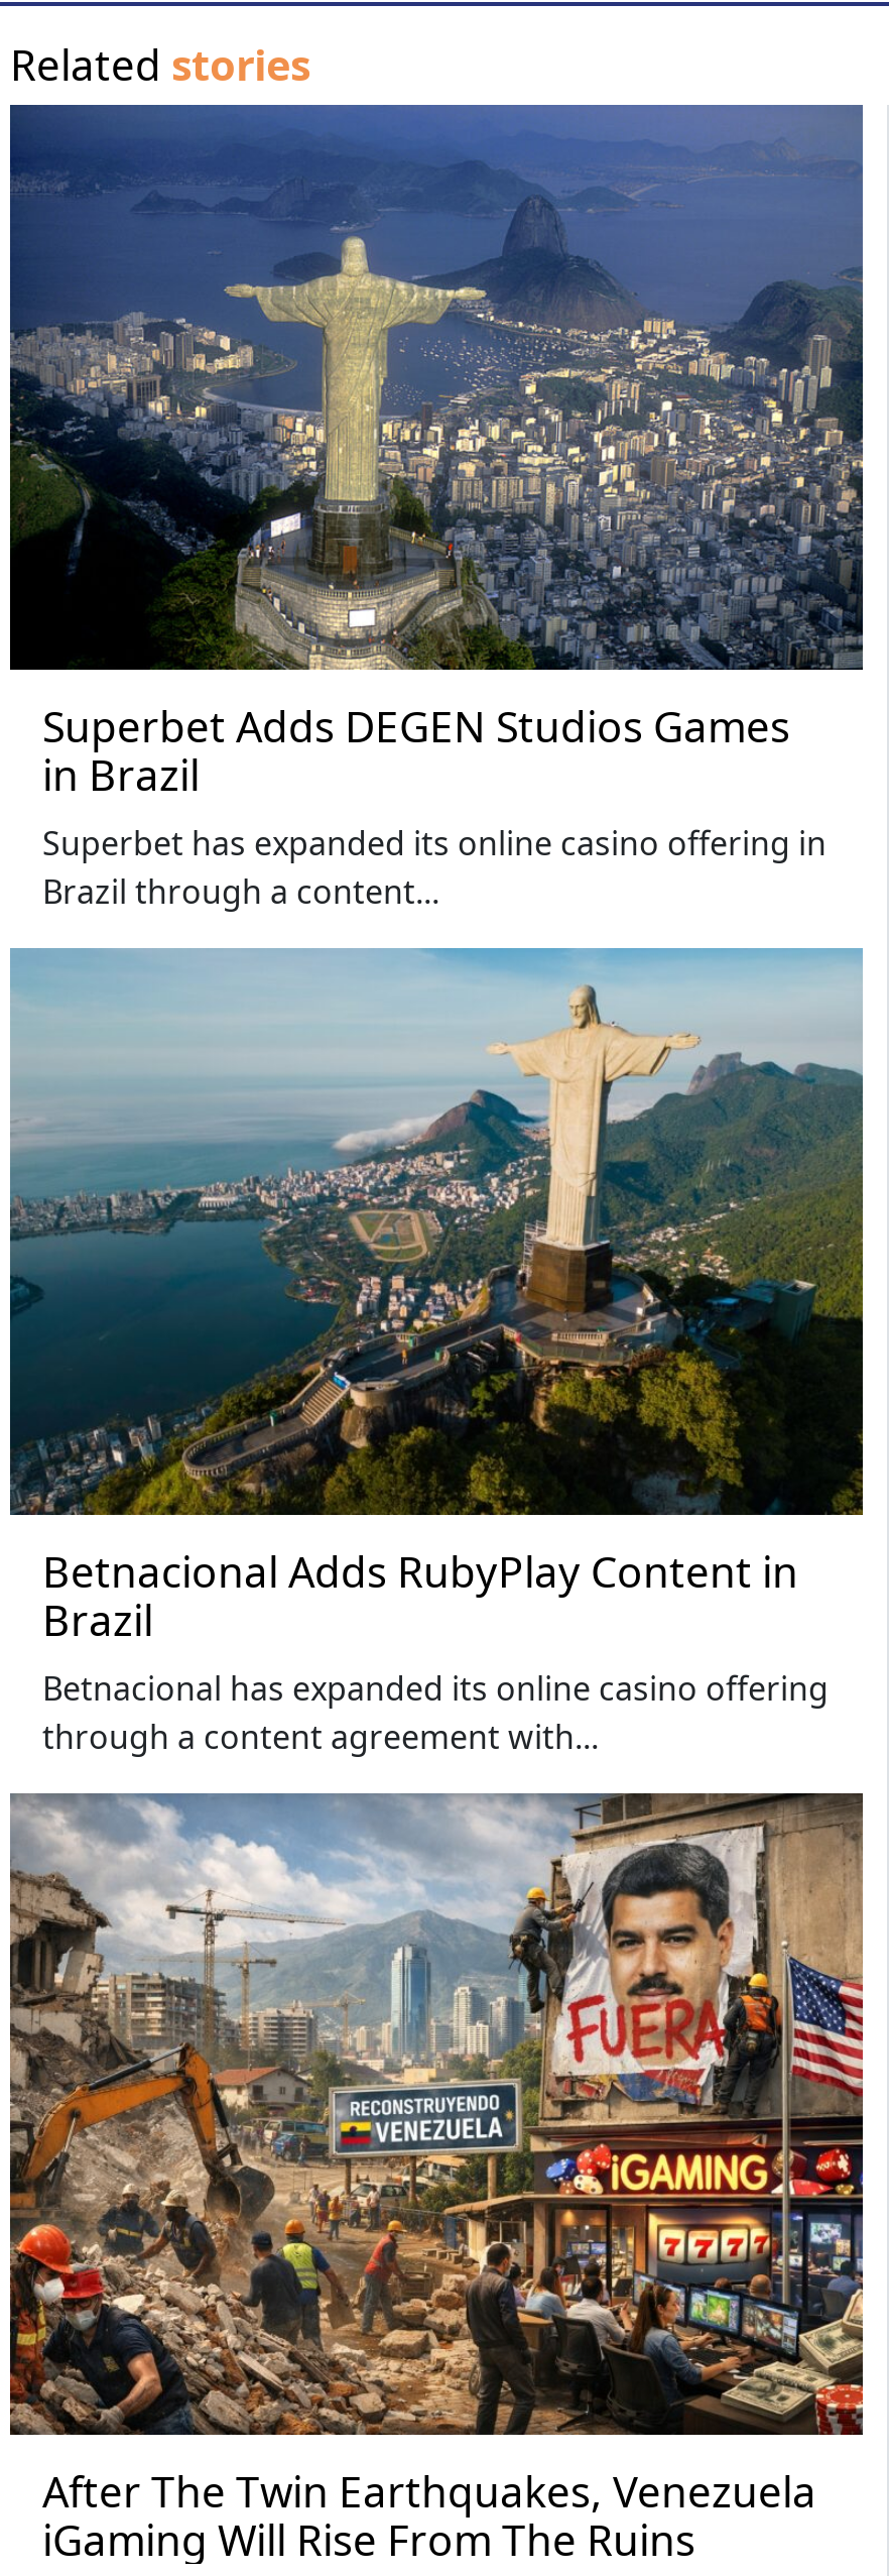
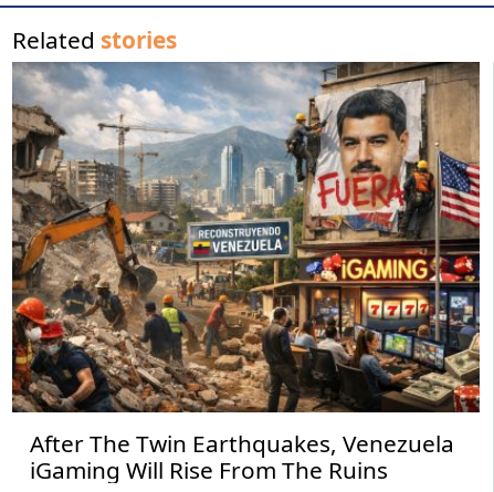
[8,103,865,912] [image] | Superbet Adds DEGEN Studios Games | in Brazil | Superbet has expanded its online casino offering in | Brazil through a content... -> none
[8,946,865,1760] [image] | Betnacional Adds RubyPlay Content in | Brazil | Betnacional has expanded its online casino offering | through a content agreement with... -> none

